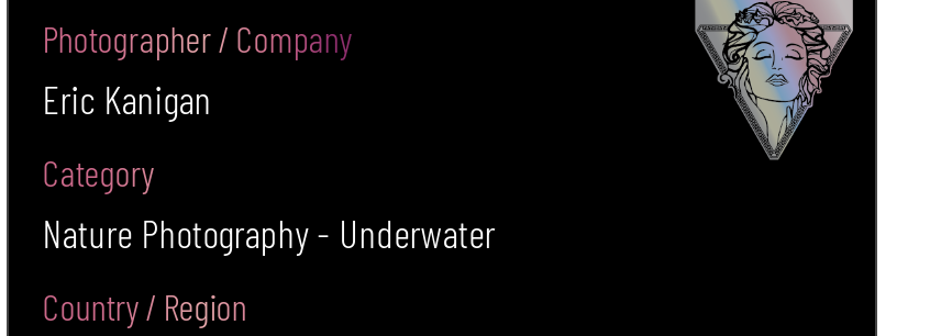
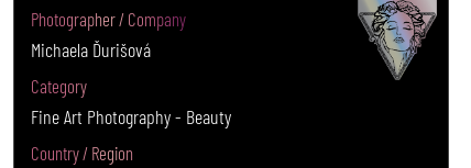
[42,74,212,123] Eric Kanigan -> [31,37,151,61] Michaela Ďurišová
[42,208,495,257] Nature Photography - Underwater -> [31,104,231,128] Fine Art Photography - Beauty

